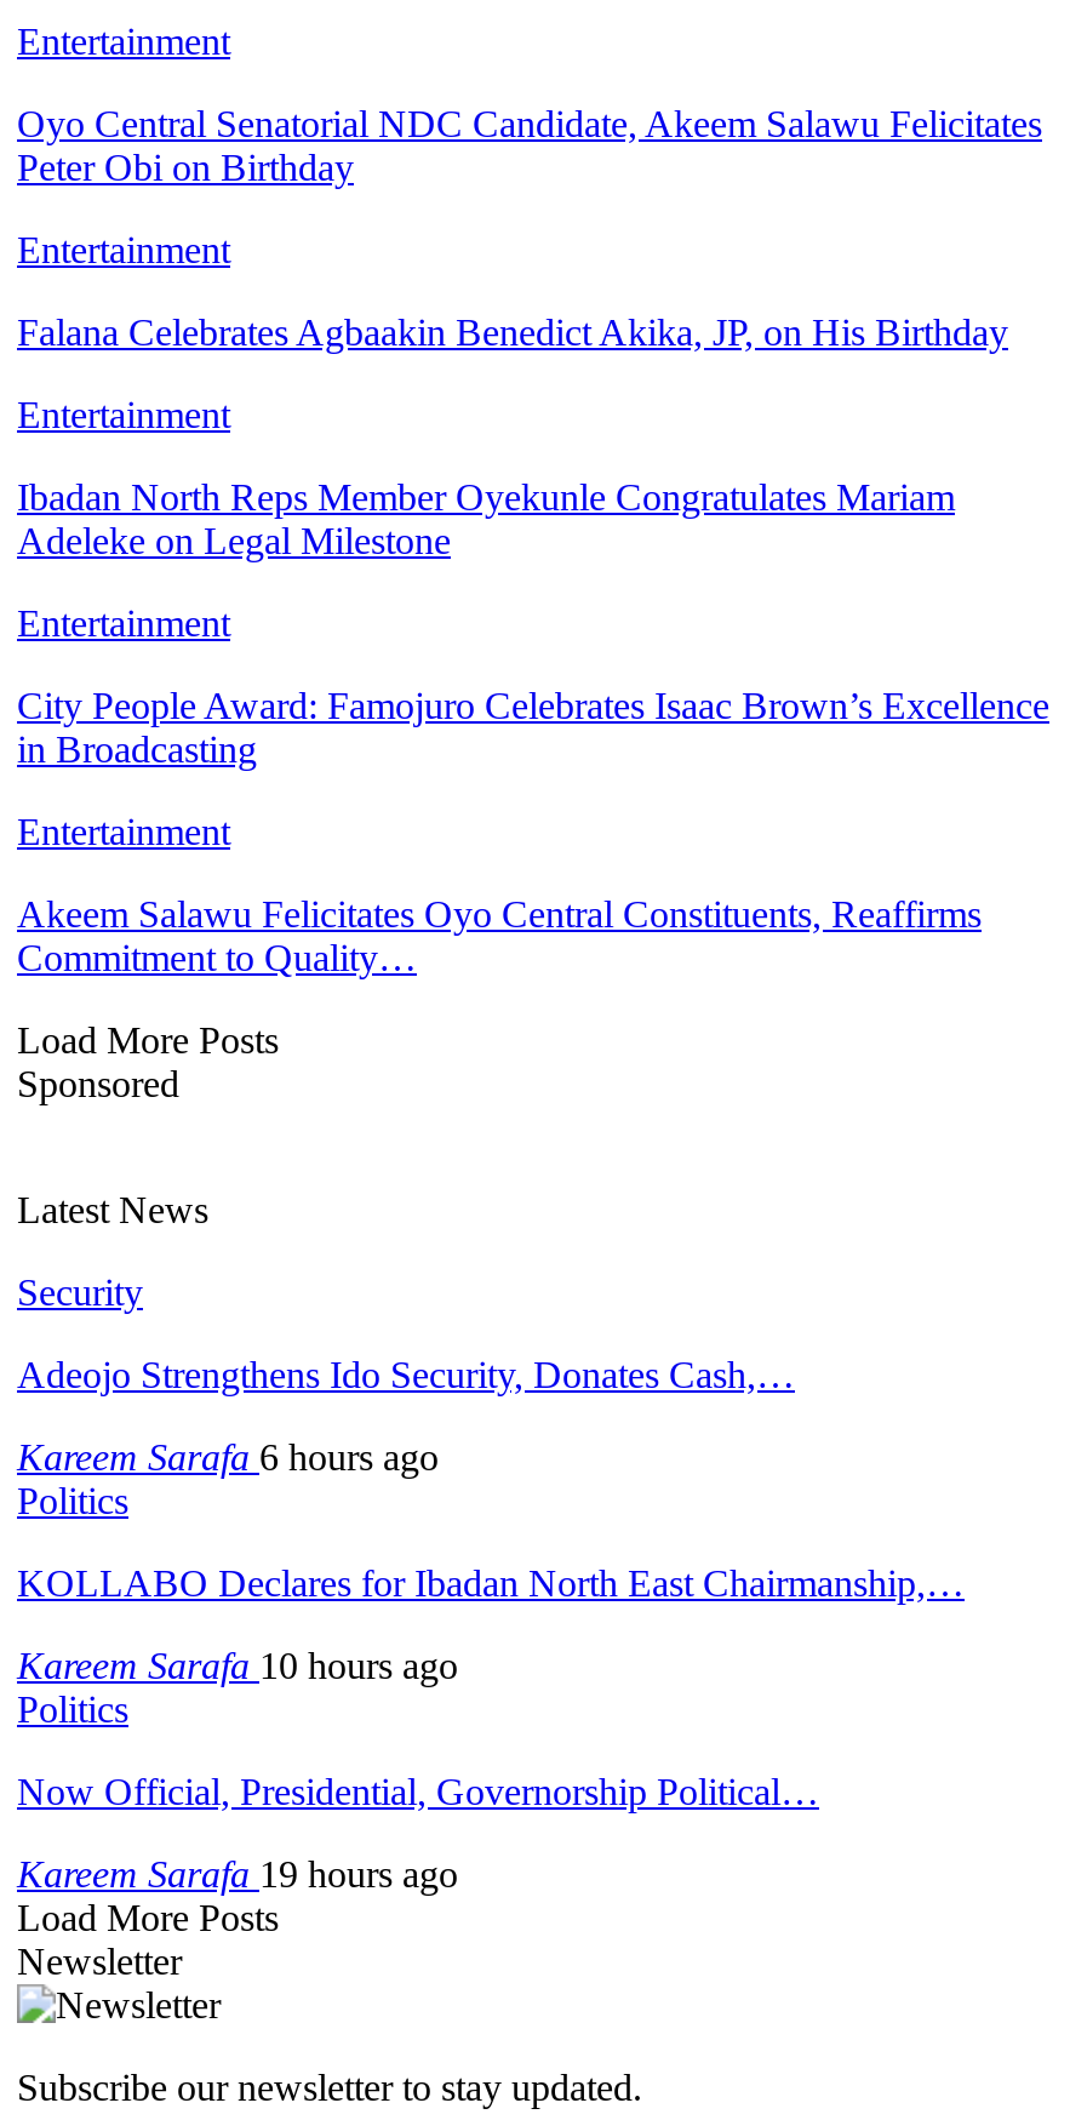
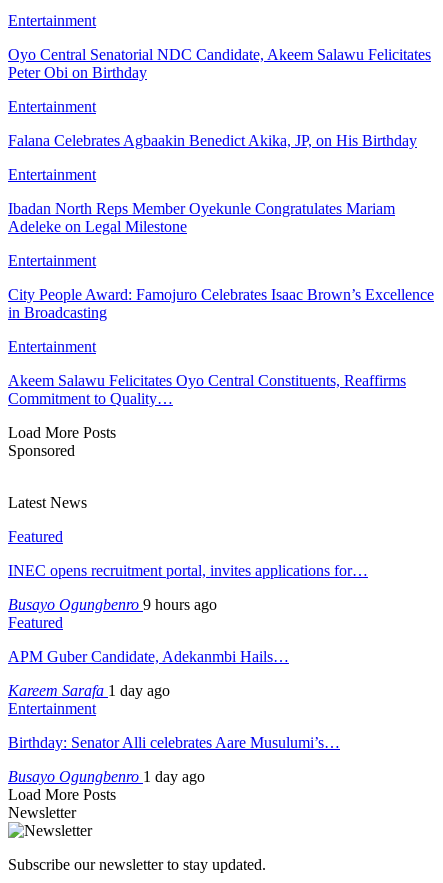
[17,1271,143,1312] Security -> [8,528,63,545] Featured
[17,1353,795,1395] Adeojo Strengthens Ido Security, Donates Cash,… -> [8,562,368,579] INEC opens recruitment portal, invites applications for…
[17,1436,439,1521] Kareem Sarafa 6 hours ago | Politics -> [8,596,217,631] Busayo Ogungbenro 9 hours ago | Featured
[17,1562,965,1603] KOLLABO Declares for Ibadan North East Chairmanship,… -> [8,648,289,665] APM Guber Candidate, Adekanmbi Hails…
[17,1644,458,1729] Kareem Sarafa 10 hours ago | Politics -> [8,682,170,717] Kareem Sarafa 1 day ago | Entertainment
[17,1770,819,1812] Now Official, Presidential, Governorship Political… -> [8,734,340,751] Birthday: Senator Alli celebrates Aare Musulumi’s…
[17,1853,458,1894] Kareem Sarafa 19 hours ago -> [8,768,205,785] Busayo Ogungbenro 1 day ago

